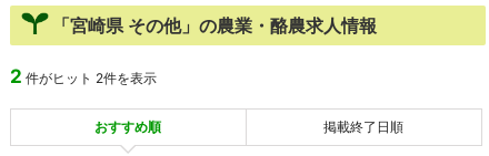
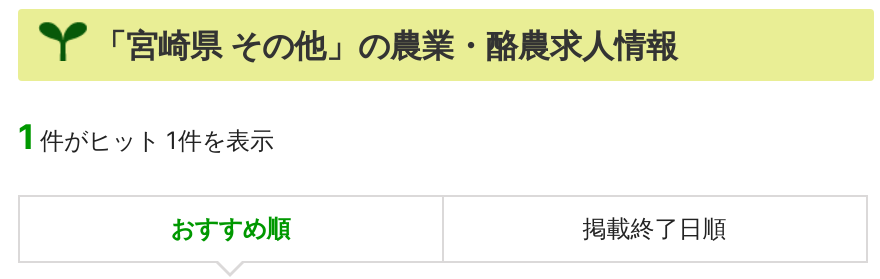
[10,65,157,87] 2 件がヒット2件を表示 -> [18,117,274,157] 1 件がヒット1件を表示

